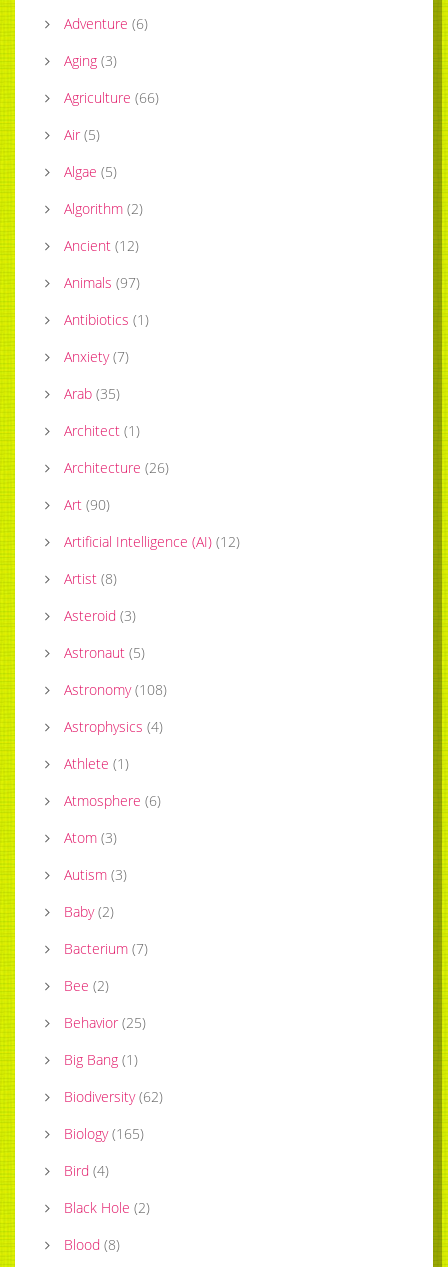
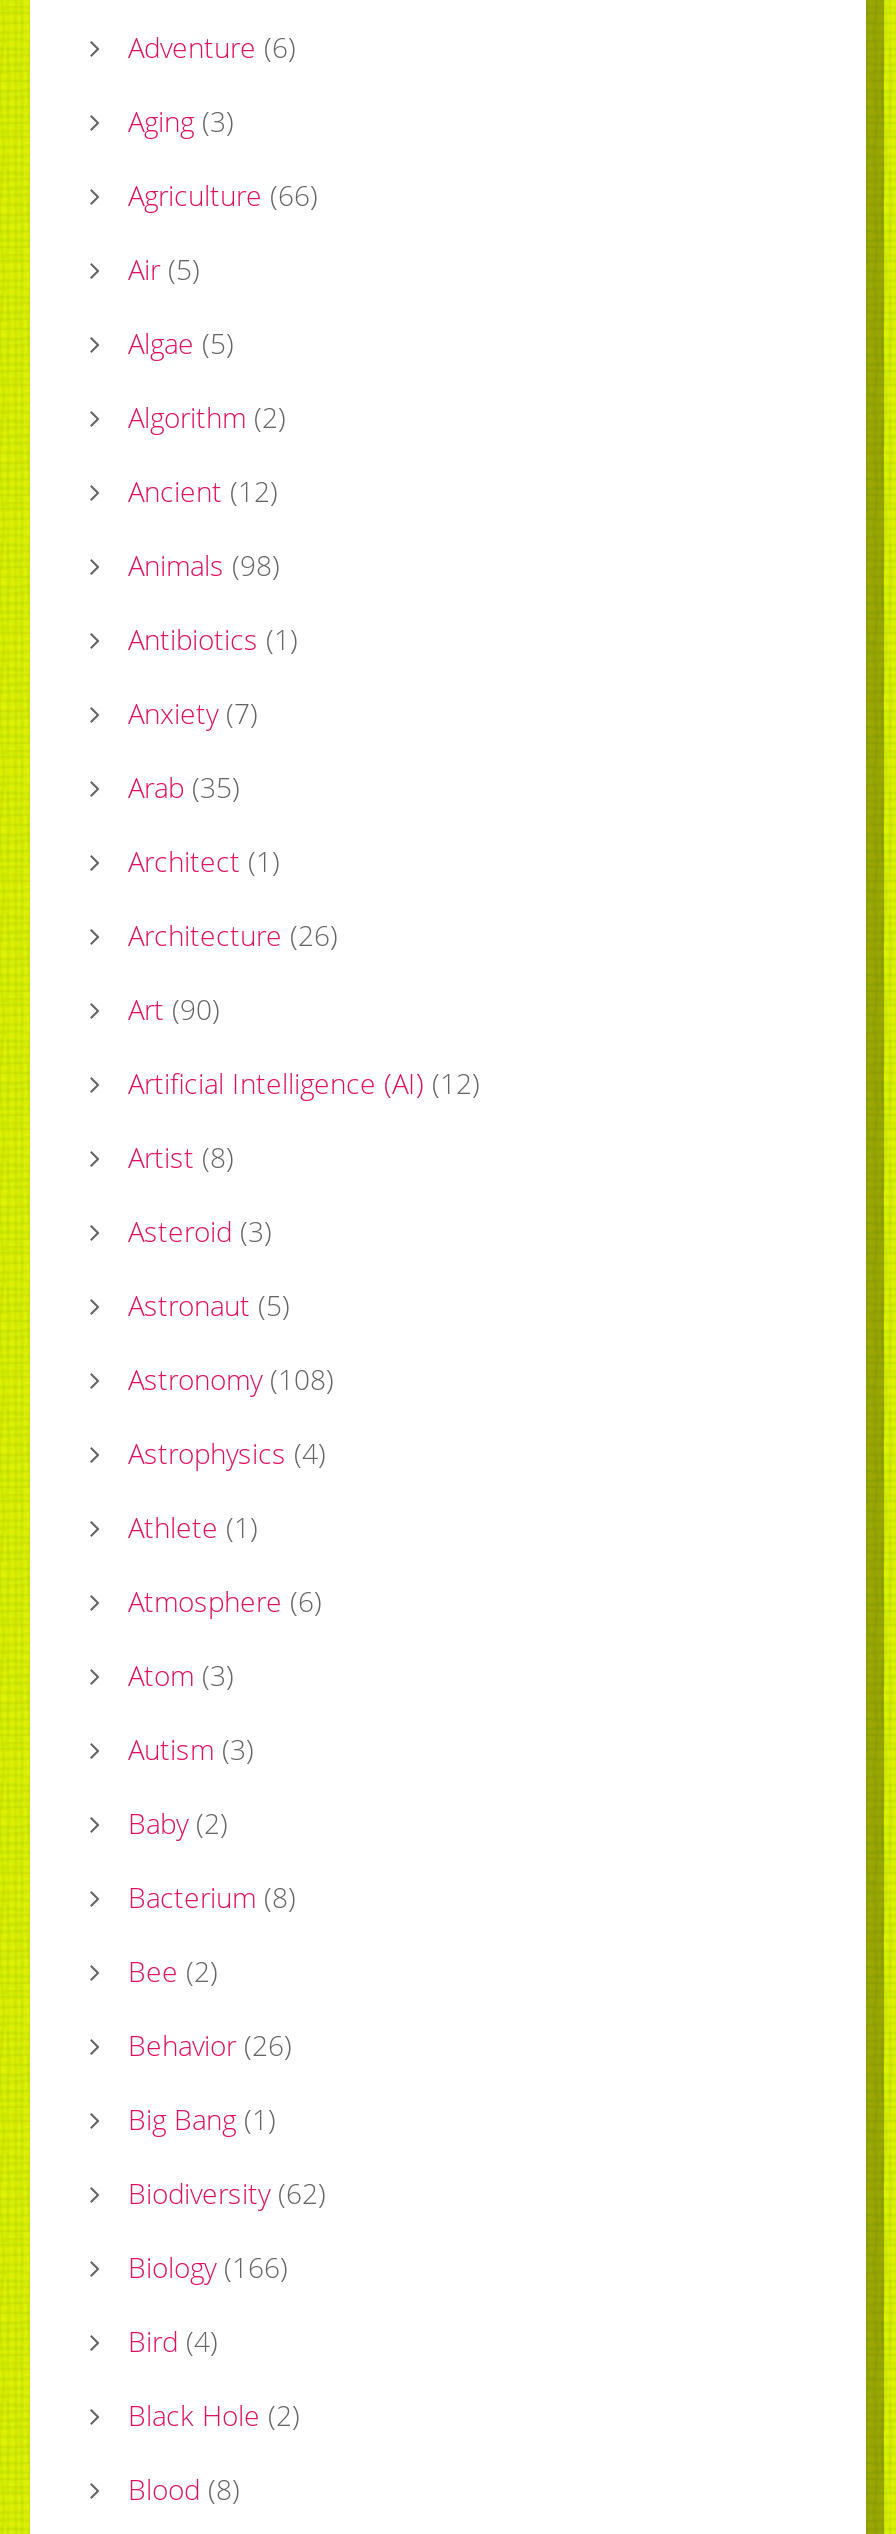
[64,273,140,292] Animals (97) -> [128,546,280,584] Animals (98)
[64,939,148,958] Bacterium (7) -> [128,1878,296,1916] Bacterium (8)
[64,1013,146,1032] Behavior (25) -> [128,2026,292,2064] Behavior (26)
[64,1124,144,1143] Biology (165) -> [128,2248,288,2286] Biology (166)

